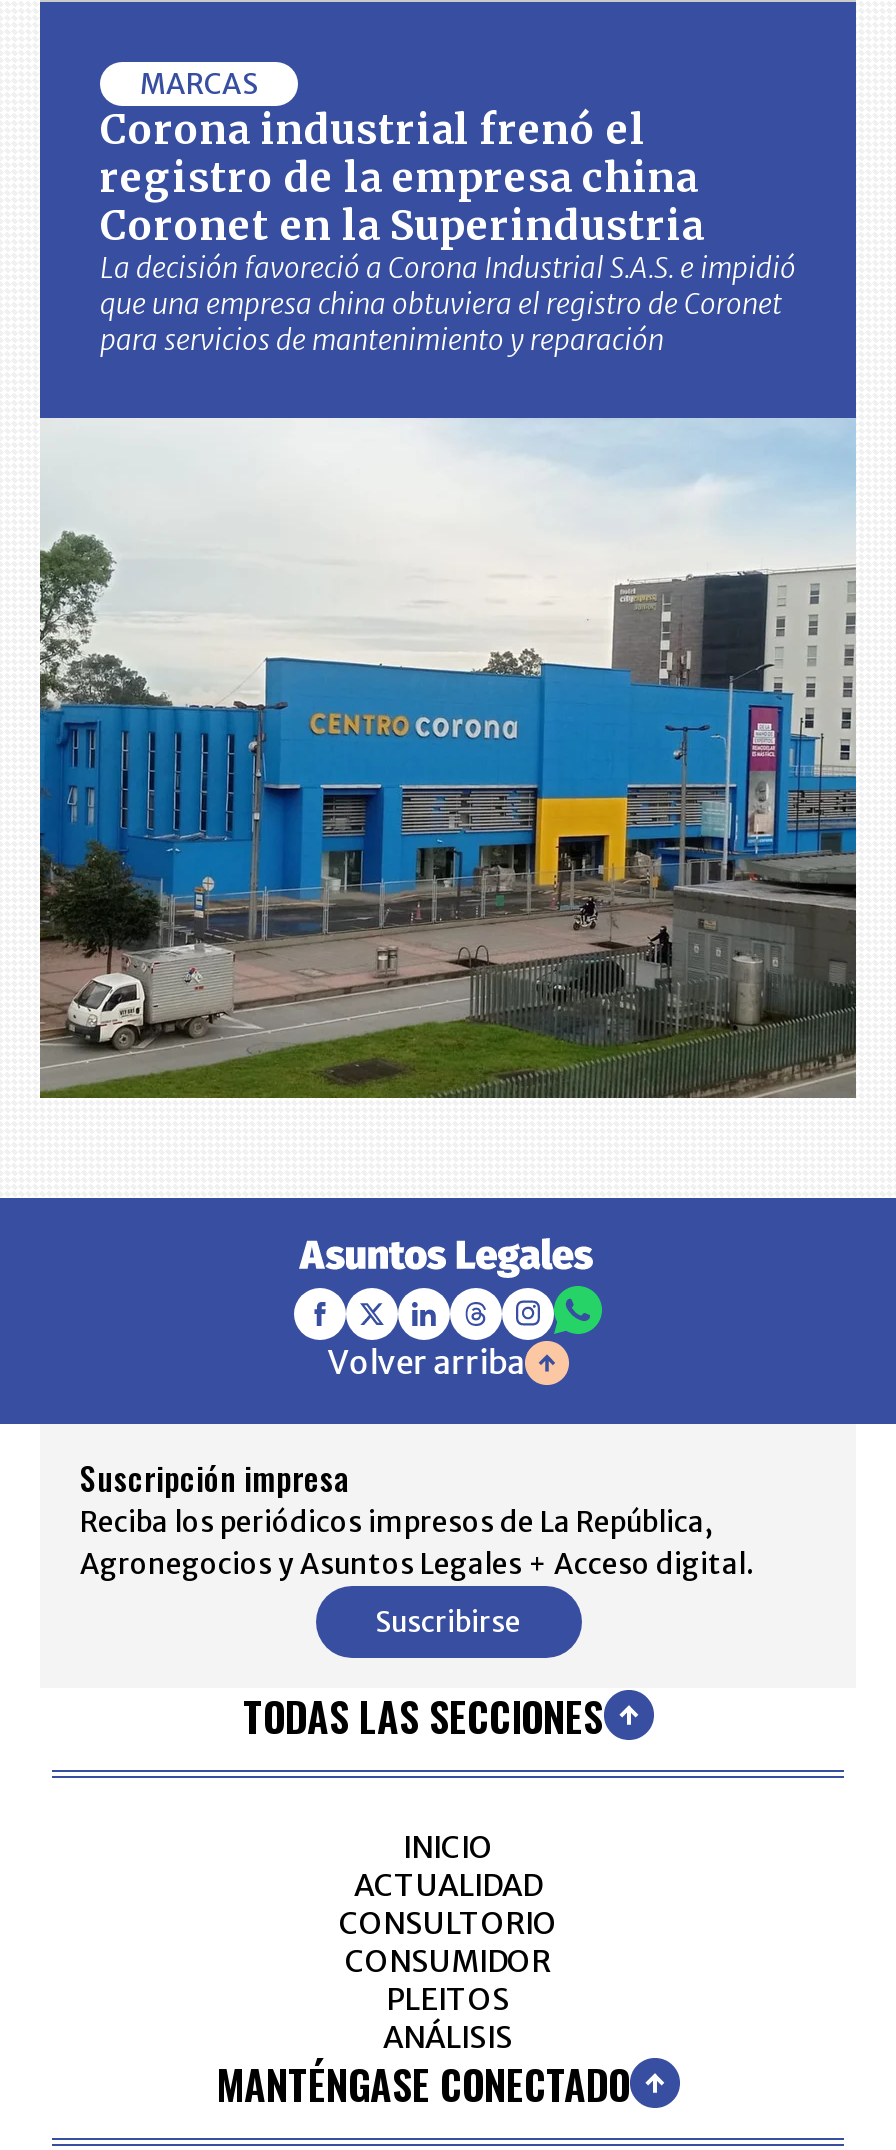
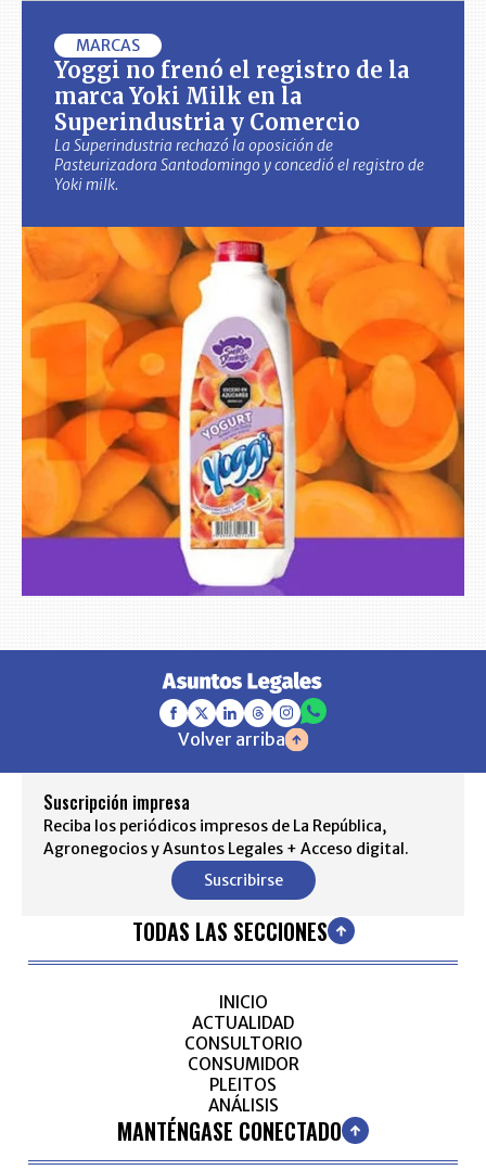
[100,103,796,357] Corona industrial frenó el | registro de la empresa china | Coronet en la Superindustria | La decisión favoreció a Corona Industrial S.A.S. e impidió | que una empresa china obtuviera el registro de Coronet | para servicios de mantenimiento y reparación -> [54,56,424,194] Yoggi no frenó el registro de la | marca Yoki Milk en la | Superindustria y Comercio | La Superindustria rechazó la oposición de | Pasteurizadora Santodomingo y concedió el registro de | Yoki milk.
[38,416,858,1100] [image] -> [21,226,465,597] [image]

